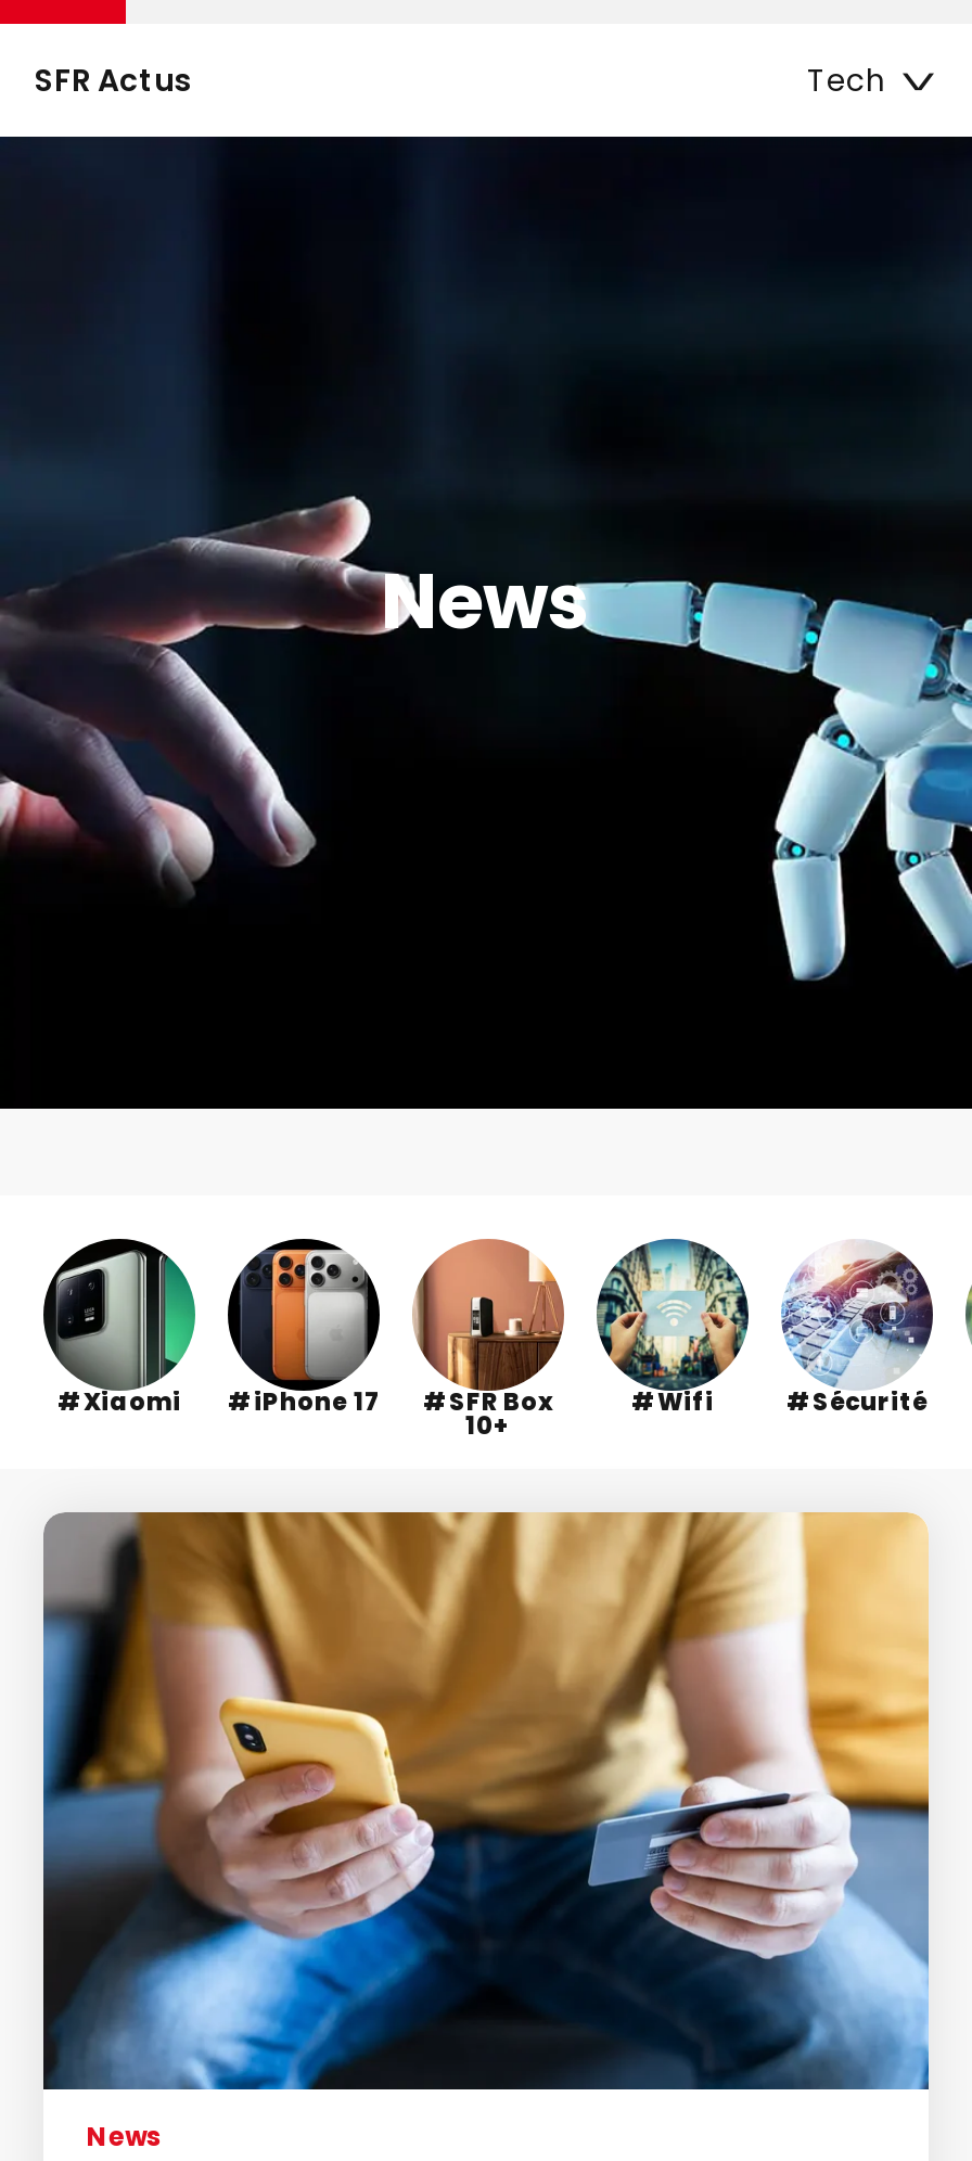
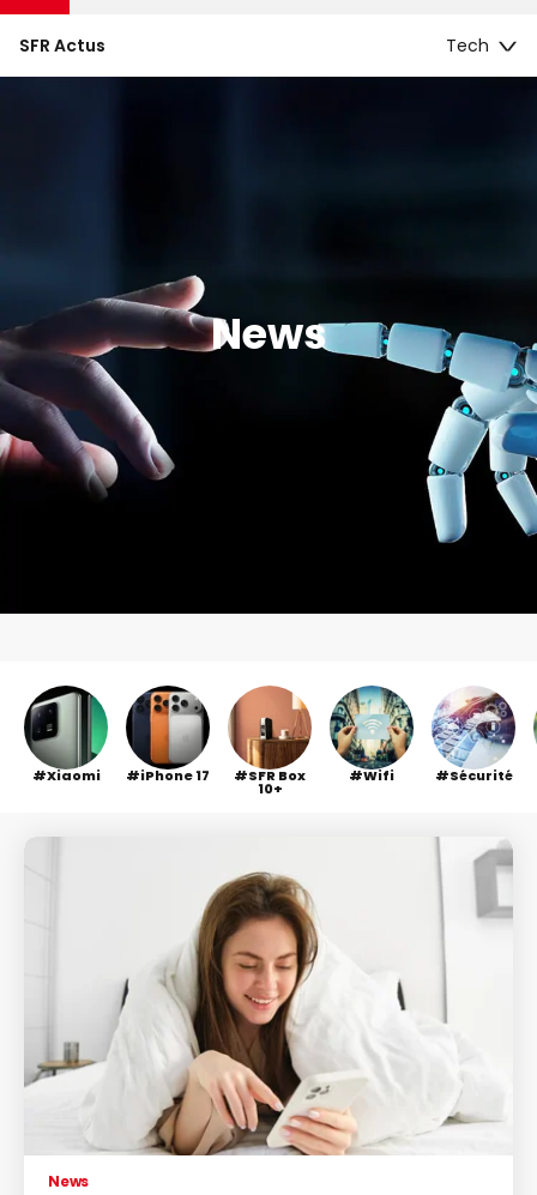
[41,1510,931,2092] [image] -> [24,837,513,1157] [image]

